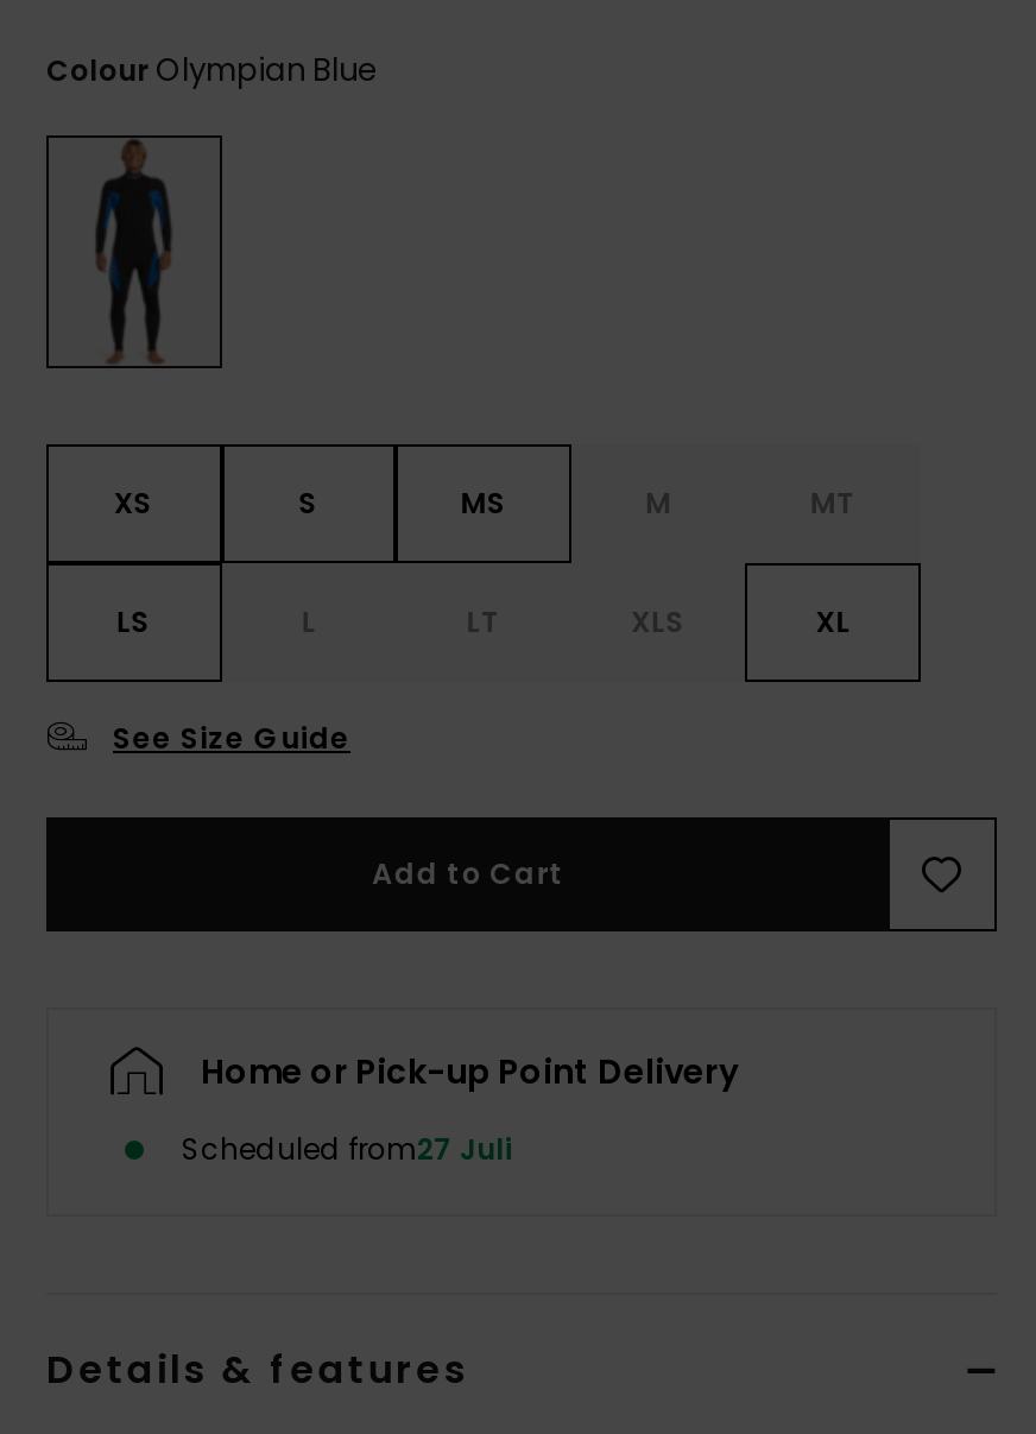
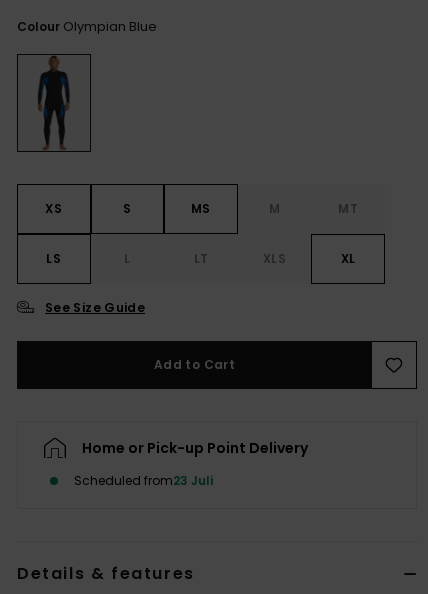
[182,1129,512,1169] Scheduled from27 Juli -> [74,472,213,489] Scheduled from23 Juli

